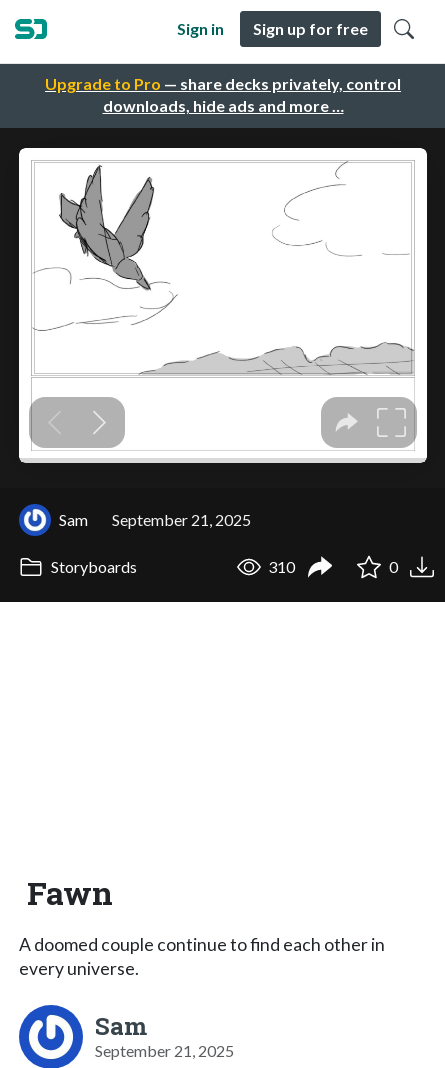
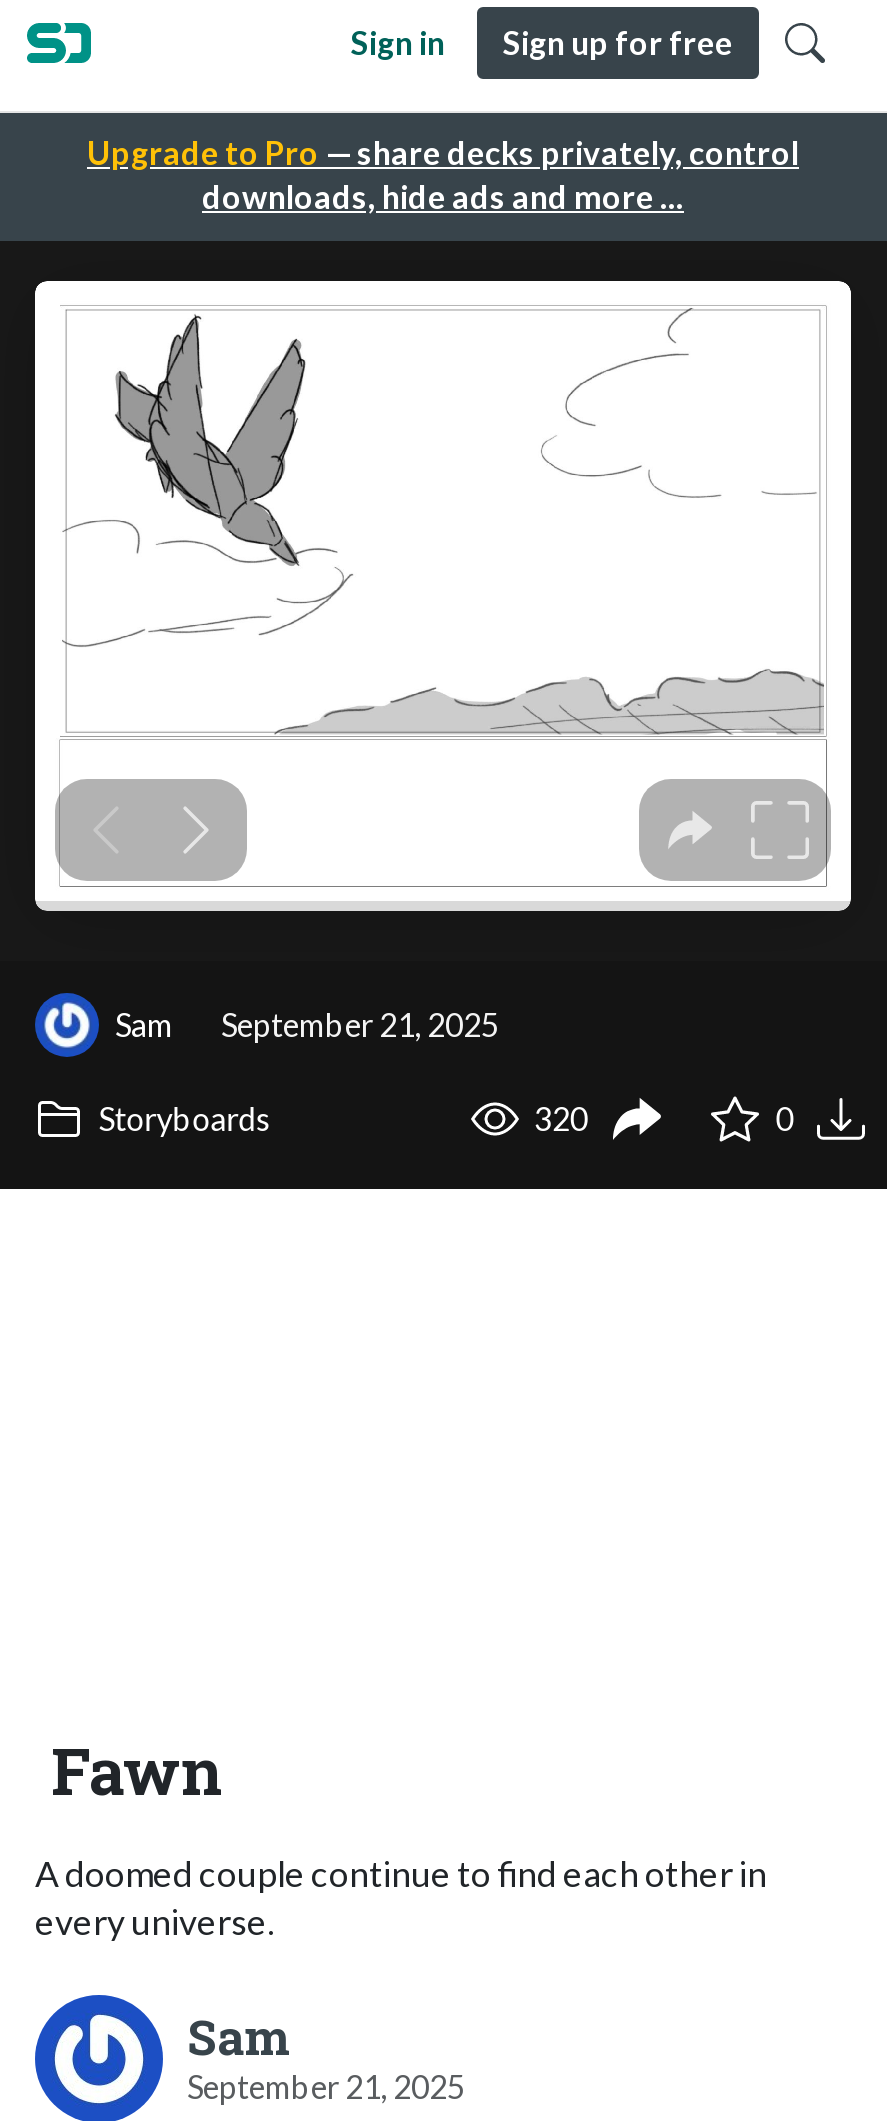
[265,557,295,576] 310 -> [528,1100,588,1138] 320

